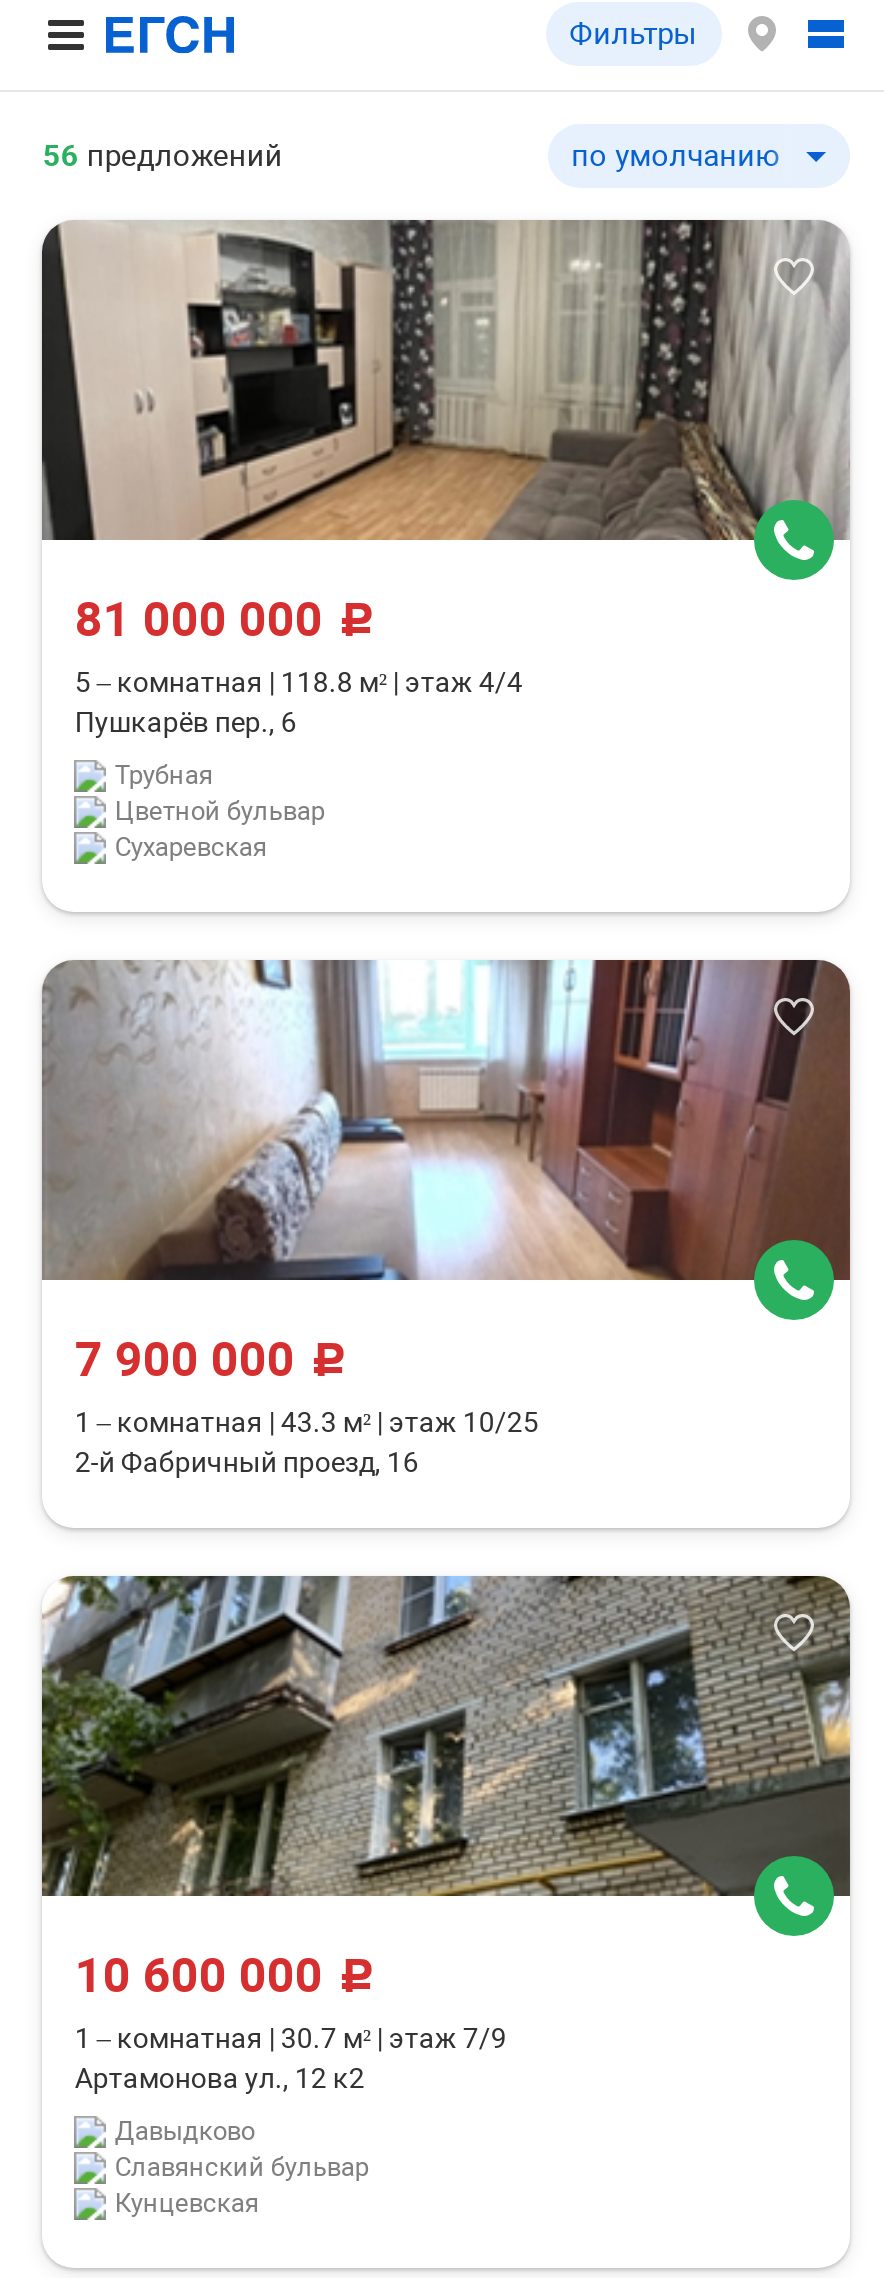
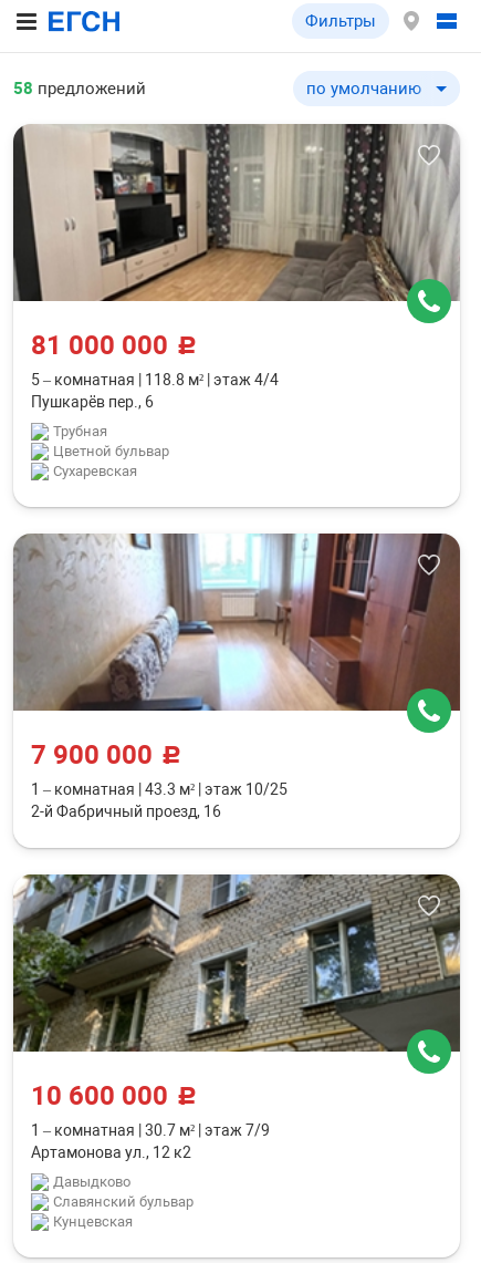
[43,137,283,173] 56 предложений -> [14,78,146,98] 58 предложений

